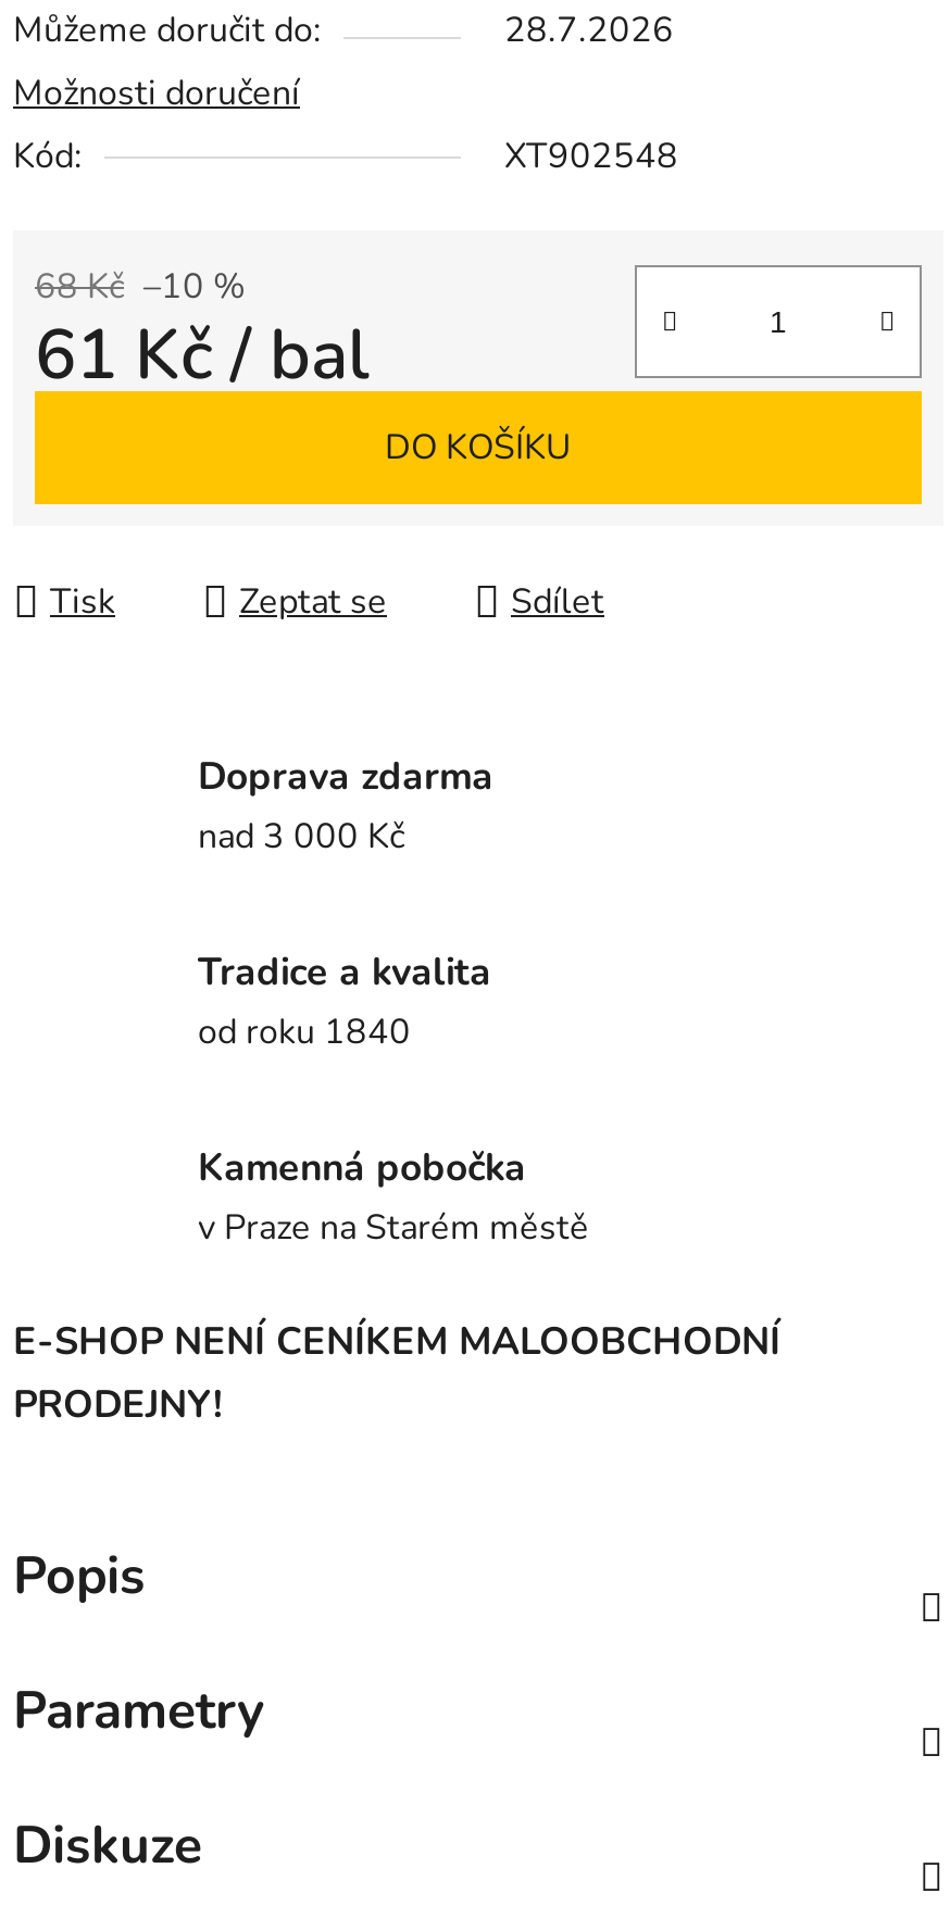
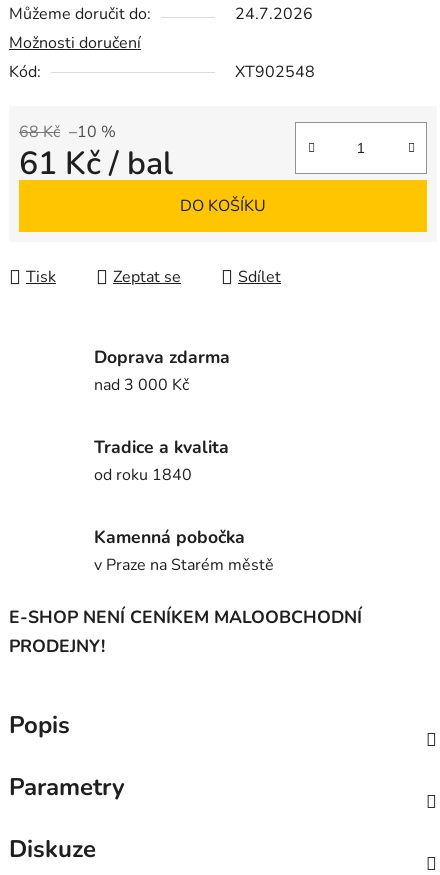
[504,7,674,55] 28.7.2026 -> [235,3,313,25] 24.7.2026

